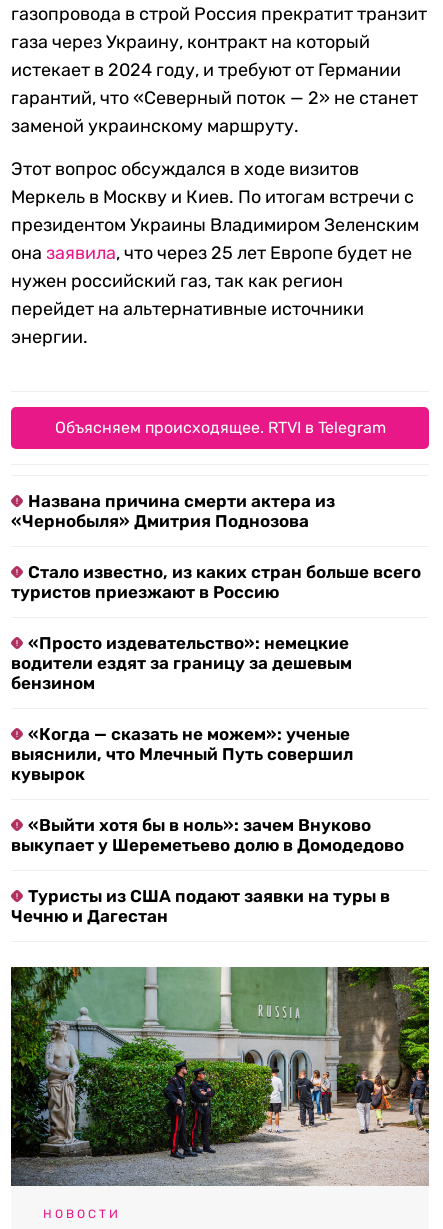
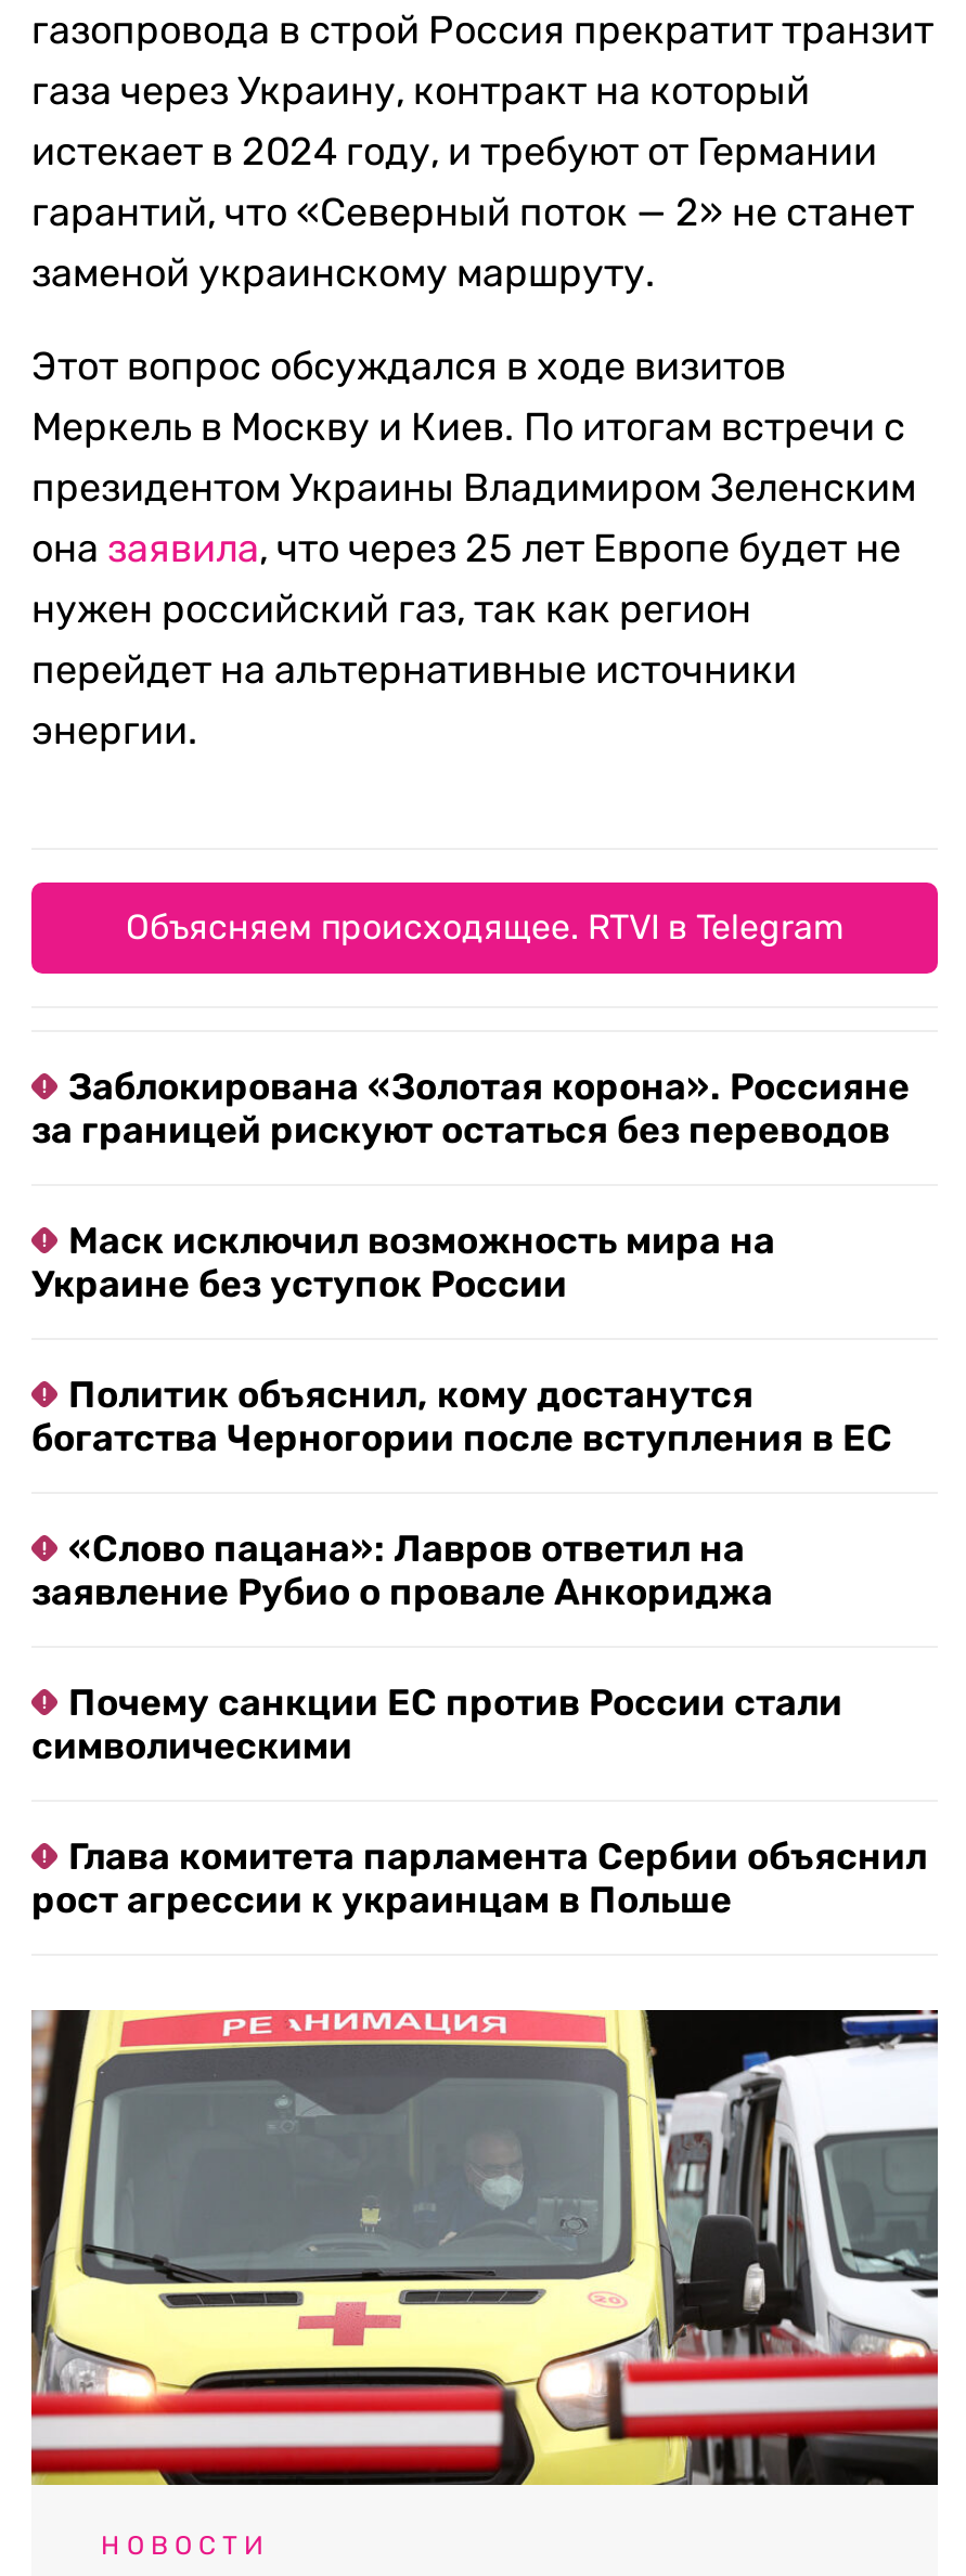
[11,491,335,531] Названа причина смерти актера из | «Чернобыля» Дмитрия Поднозова -> [31,1065,910,1152] Заблокирована «Золотая корона». Россияне | за границей рискуют остаться без переводов
[11,562,421,602] Стало известно, из каких стран больше всего | туристов приезжают в Россию -> [31,1219,775,1306] Маск исключил возможность мира на | Украине без уступок России
[11,633,352,693] «Просто издевательство»: немецкие | водители ездят за границу за дешевым | бензином -> [31,1373,892,1460] Политик объяснил, кому достанутся | богатства Черногории после вступления в ЕС
[11,724,353,784] «Когда — сказать не можем»: ученые | выяснили, что Млечный Путь совершил | кувырок -> [31,1527,773,1613] «Слово пацана»: Лавров ответил на | заявление Рубио о провале Анкориджа
[11,815,404,855] «Выйти хотя бы в ноль»: зачем Внуково | выкупает у Шереметьево долю в Домодедово -> [31,1681,842,1767] Почему санкции ЕС против России стали | символическими
[11,886,390,926] Туристы из США подают заявки на туры в | Чечню и Дагестан -> [31,1835,927,1921] Глава комитета парламента Сербии объяснил | рост агрессии к украинцам в Польше
[10,966,430,1187] [image] -> [29,2008,940,2487] [image]

